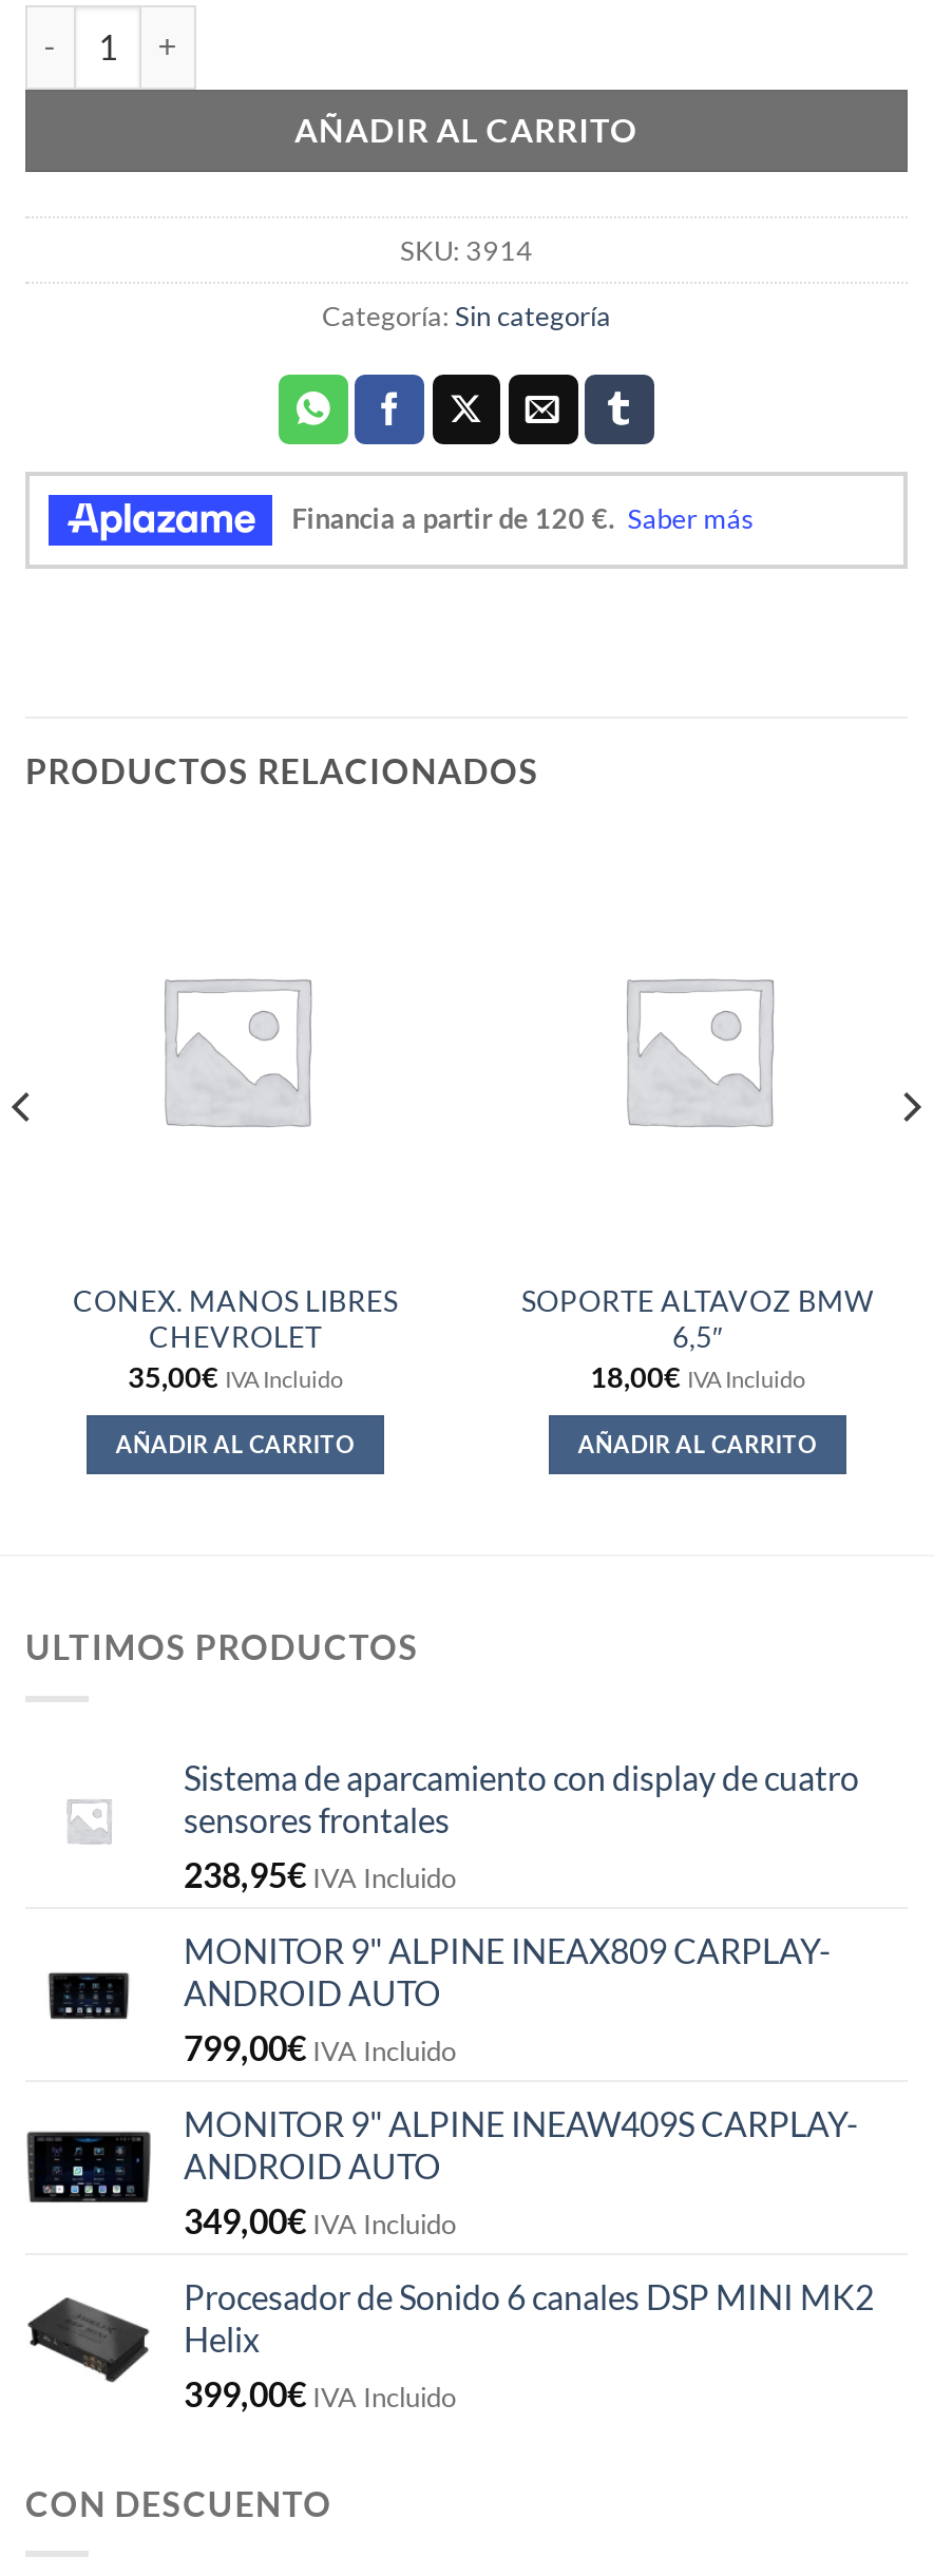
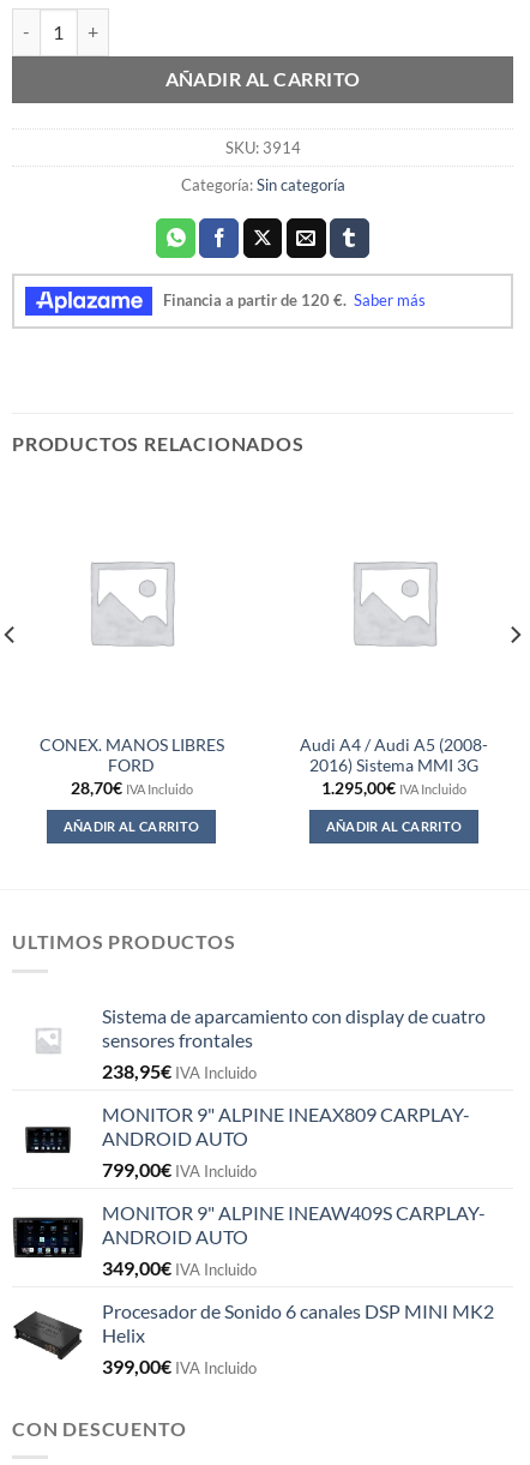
[521,1285,874,1393] SOPORTE ALTAVOZ BMW | 6,5″ | 18,00€ IVA Incluido -> [300,736,488,798] Audi A4 / Audi A5 (2008- | 2016) Sistema MMI 3G | 1.295,00€ IVA Incluido
[128,1321,343,1393] CHEVROLET | 35,00€ IVA Incluido -> [70,756,192,798] FORD | 28,70€ IVA Incluido

